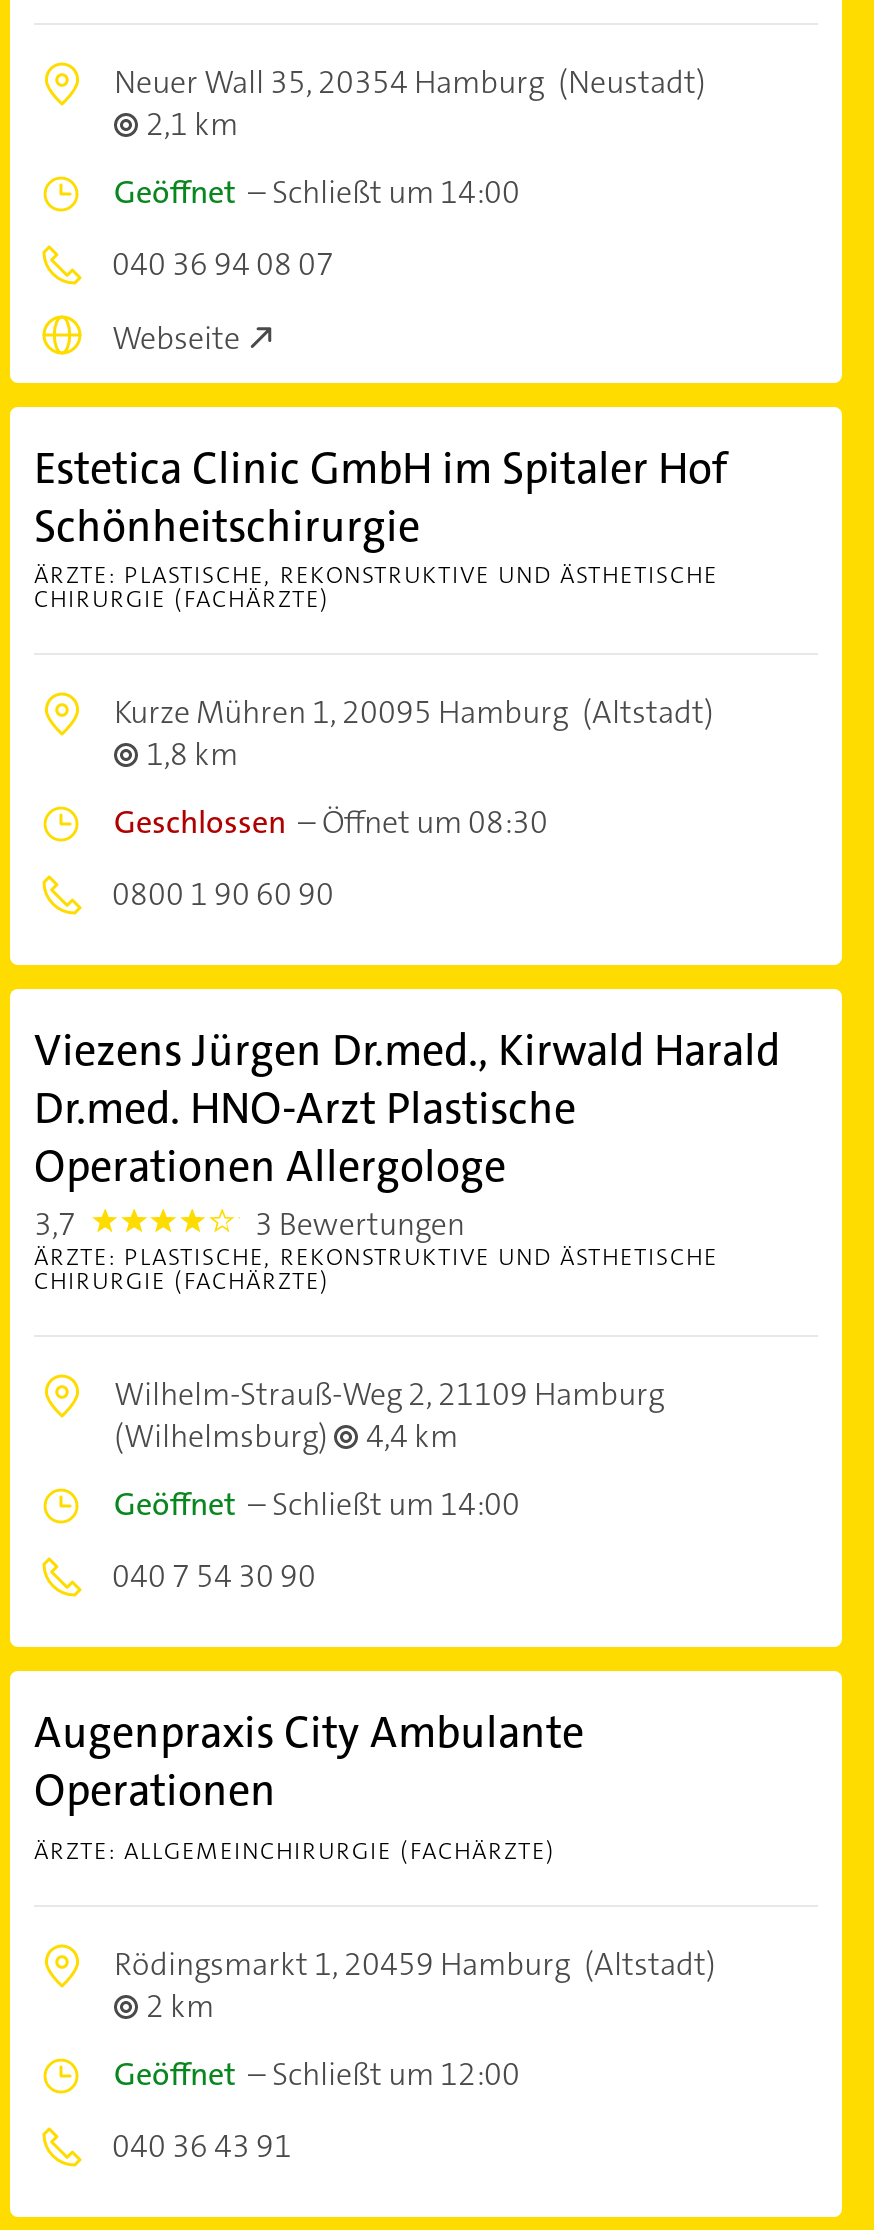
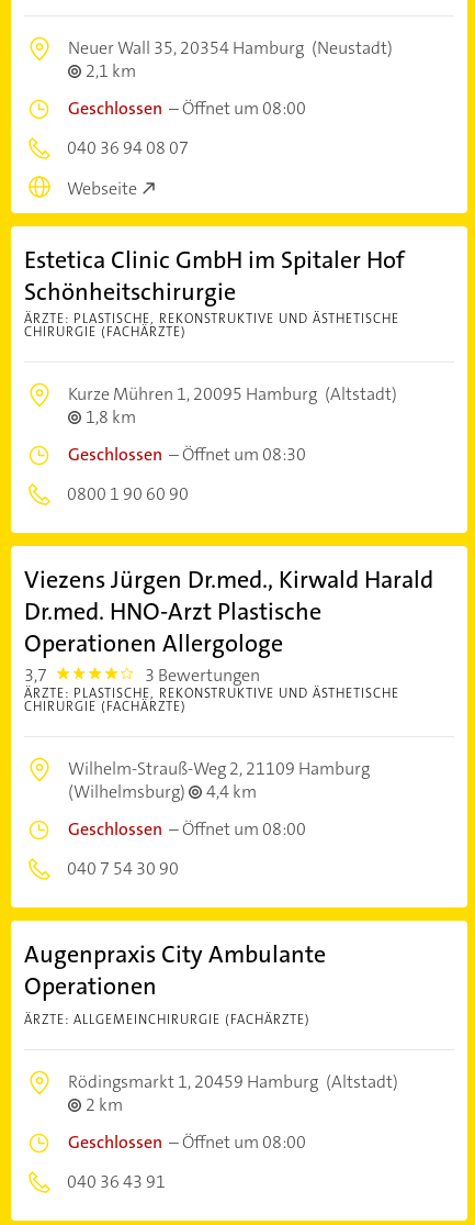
[114,171,520,213] Geöffnet – Schließt um 14:00 -> [68,97,306,120] Geschlossen – Öffnet um 08:00
[114,1482,520,1524] Geöffnet – Schließt um 14:00 -> [68,817,306,840] Geschlossen – Öffnet um 08:00
[114,2052,520,2094] Geöffnet – Schließt um 12:00 -> [68,1130,306,1153] Geschlossen – Öffnet um 08:00

